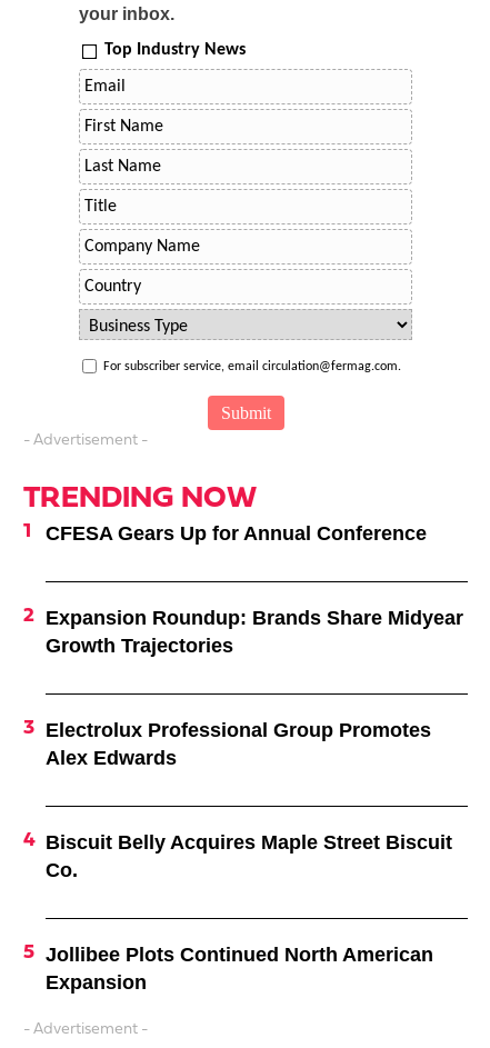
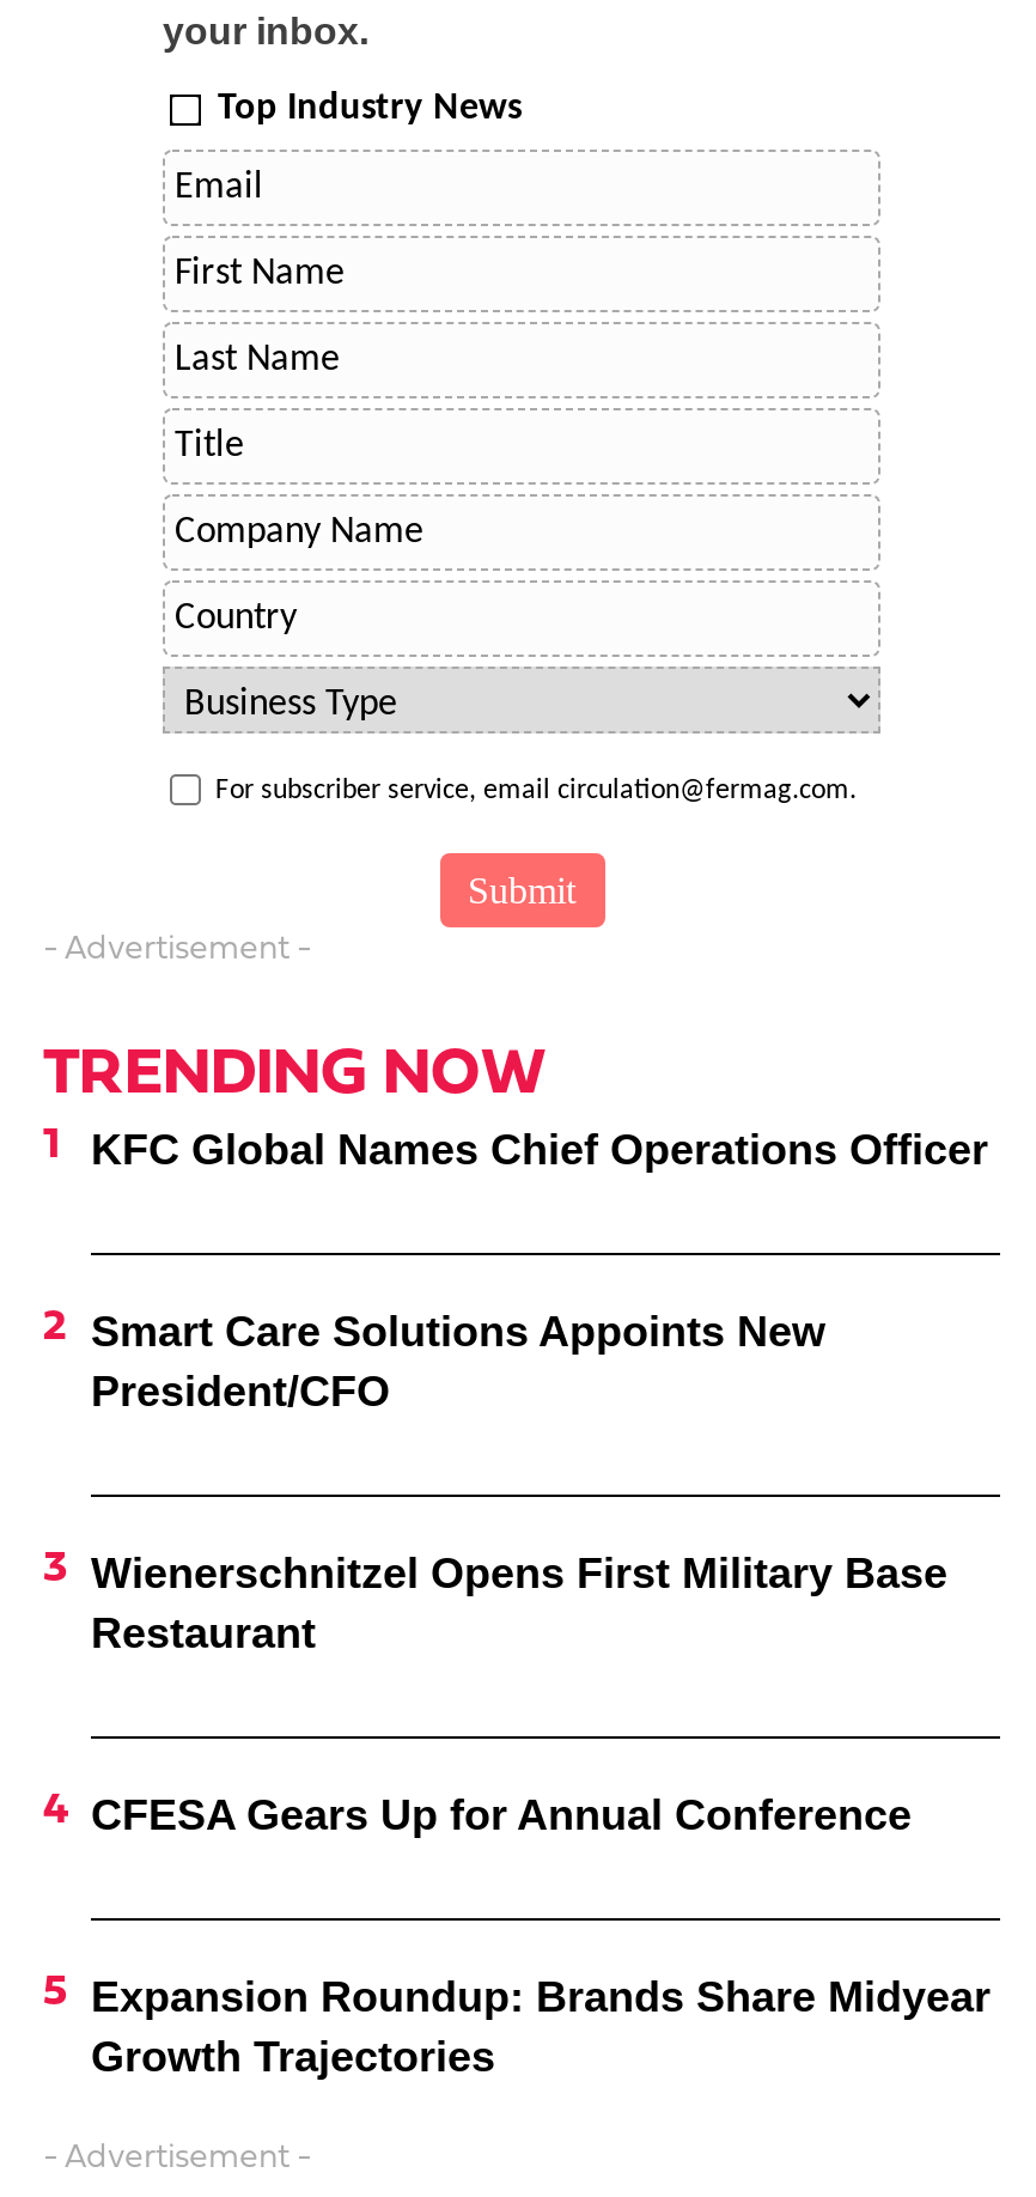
none -> [91,1125,988,1173] KFC Global Names Chief Operations Officer
none -> [91,1307,825,1415] Smart Care Solutions Appoints New | President/CFO
none -> [91,1549,947,1656] Wienerschnitzel Opens First Military Base | Restaurant
moved [46,522,463,657] -> [91,1790,991,2080]: CFESA Gears Up for Annual Conference | Expansion Roundup: Brands Share Midyear | Growth Trajectories
[46,719,431,769] Electrolux Professional Group Promotes | Alex Edwards -> none
[46,831,452,881] Biscuit Belly Acquires Maple Street Biscuit | Co. -> none
[46,944,433,994] Jollibee Plots Continued North American | Expansion -> none

